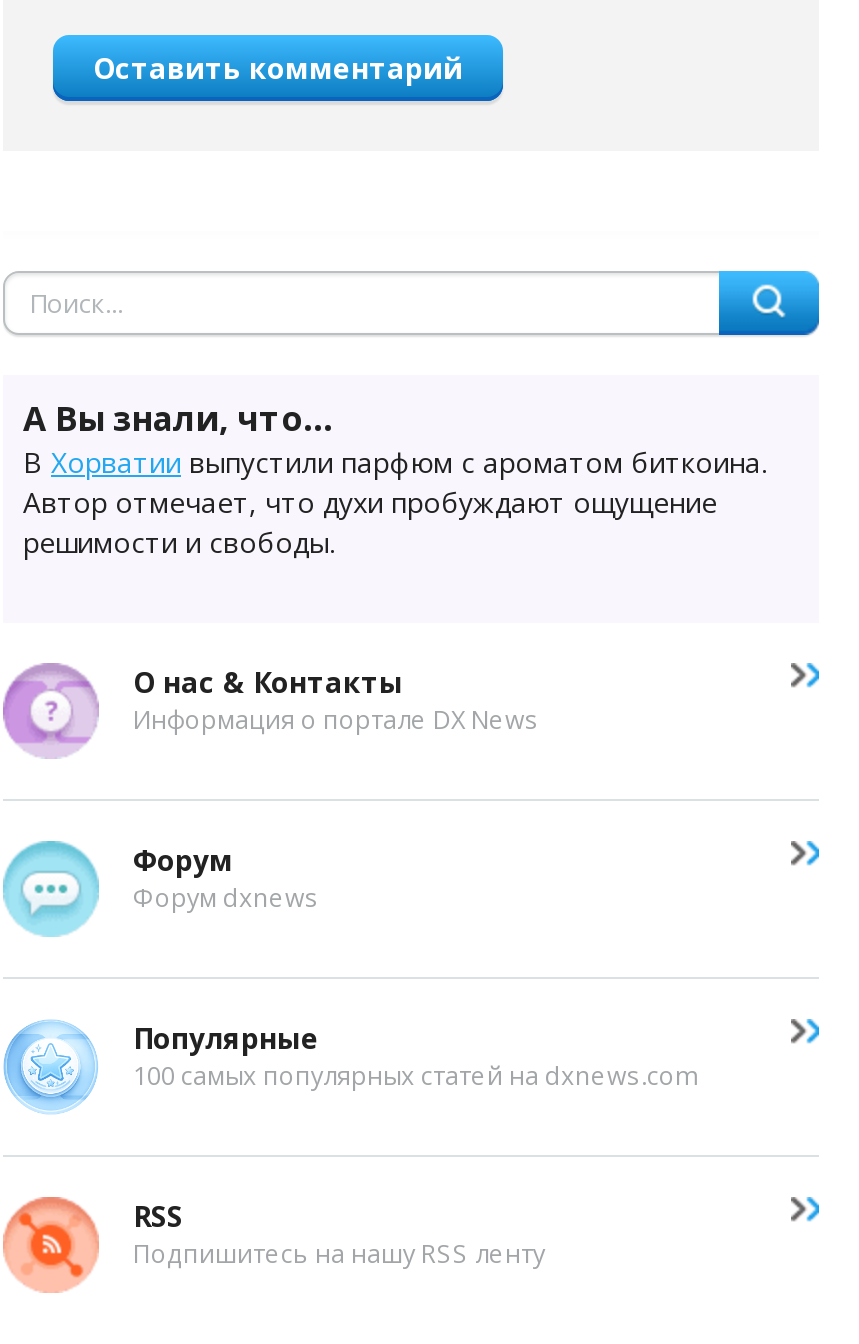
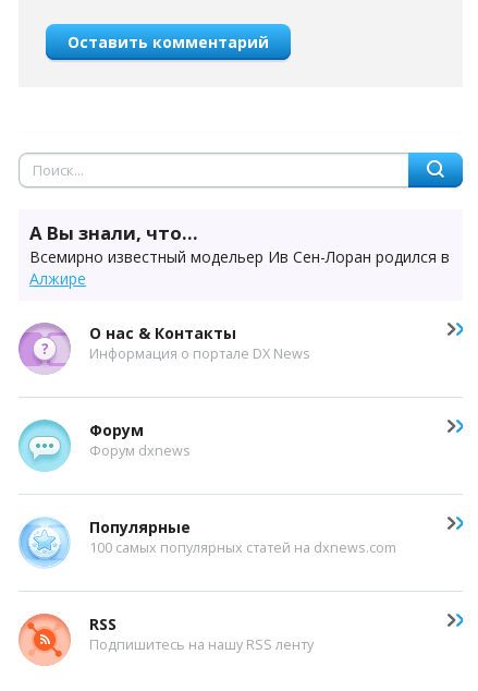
[23,443,767,561] В Хорватии выпустили парфюм с ароматом биткоина. | Автор отмечает, что духи пробуждают ощущение | решимости и свободы. -> [29,246,450,289] Всемирно известный модельер Ив Сен-Лоран родился в | Алжире

